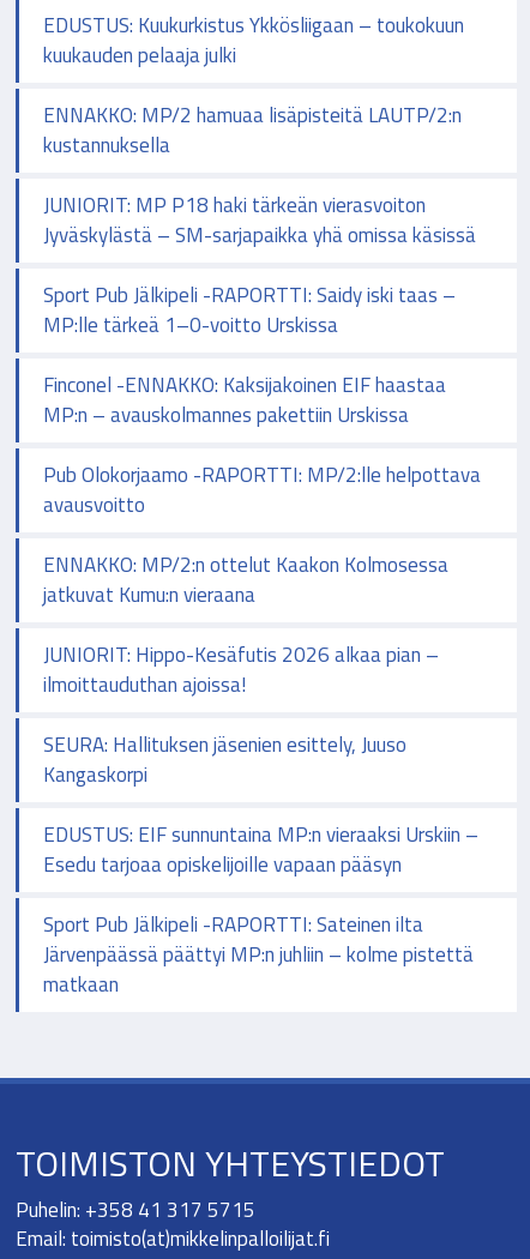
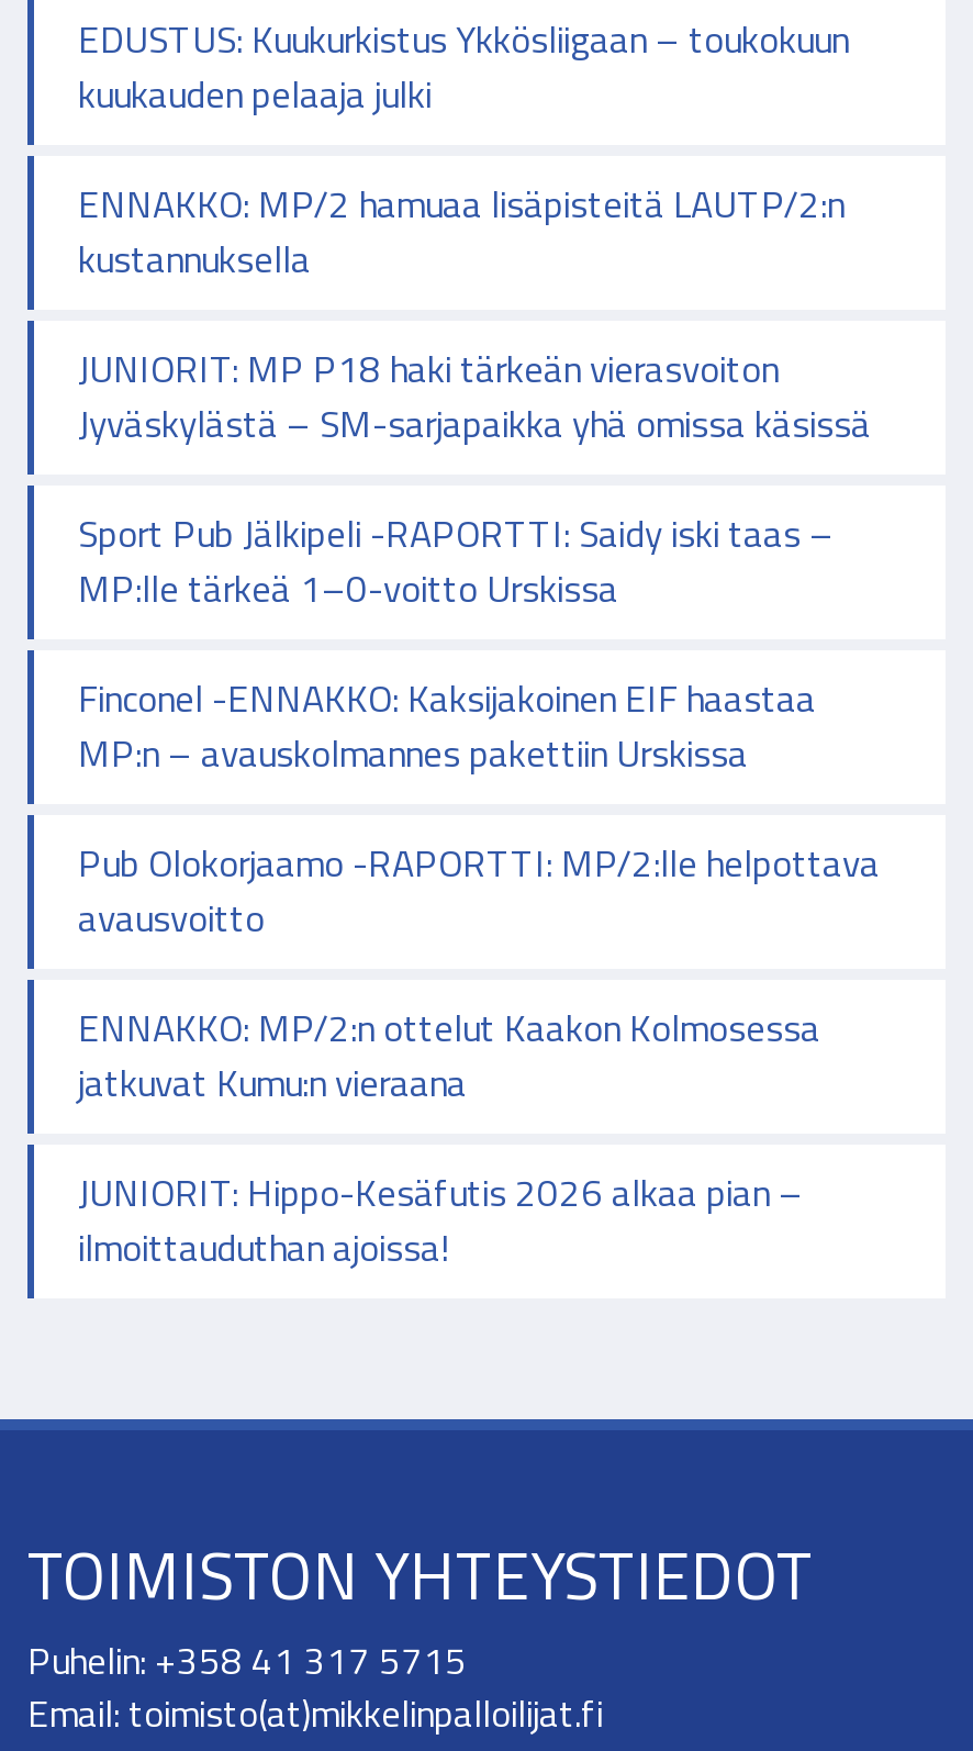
[43,729,478,1000] SEURA: Hallituksen jäsenien esittely, Juuso | Kangaskorpi | EDUSTUS: EIF sunnuntaina MP:n vieraaksi Urskiin – | Esedu tarjoaa opiskelijoille vapaan pääsyn | Sport Pub Jälkipeli -RAPORTTI: Sateinen ilta | Järvenpäässä päättyi MP:n juhliin – kolme pistettä | matkaan -> none

